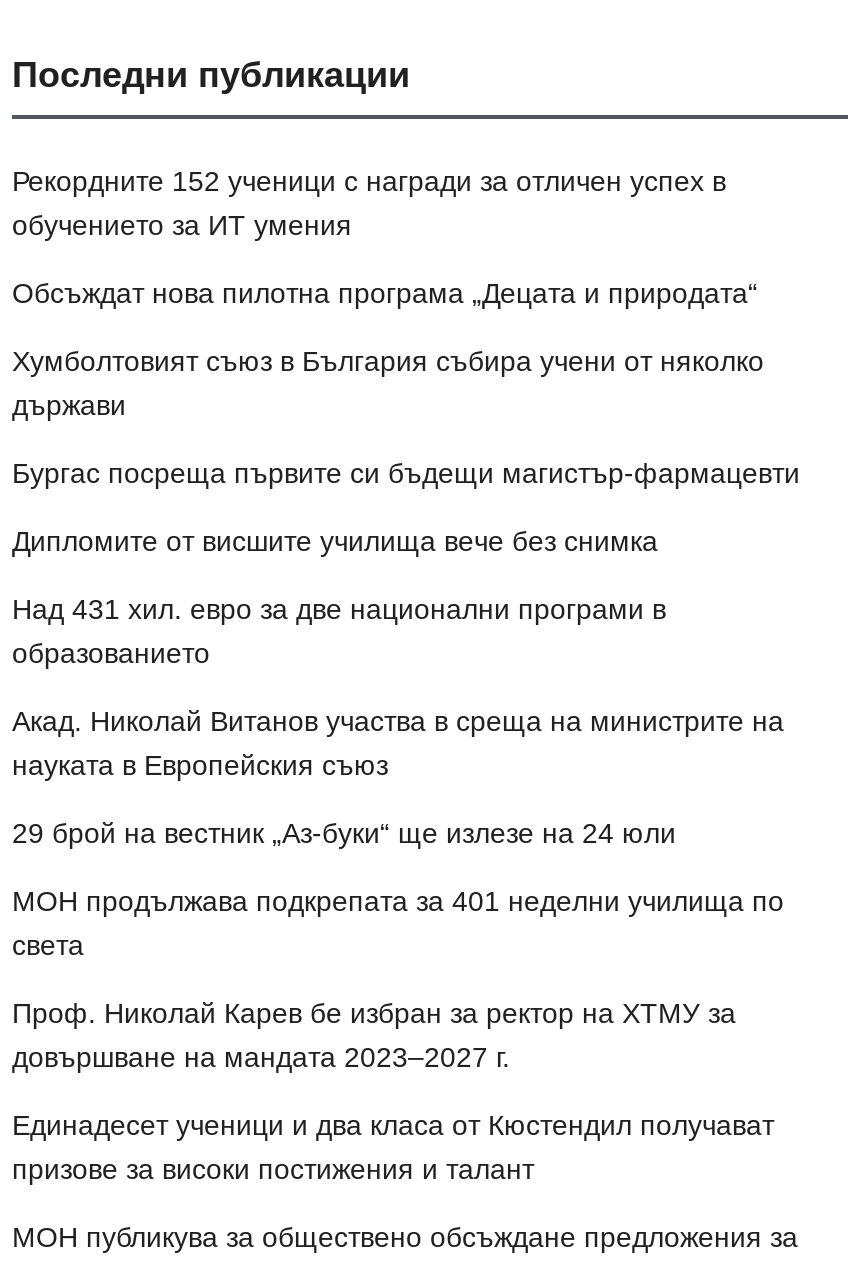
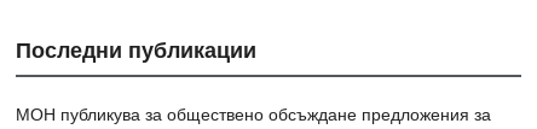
[12,165,800,1185] Рекордните 152 ученици с награди за отличен успех в | обучението за ИТ умения | Обсъждат нова пилотна програма „Децата и природата“ | Хумболтовият съюз в България събира учени от няколко | държави | Бургас посреща първите си бъдещи магистър-фармацевти | Дипломите от висшите училища вече без снимка | Над 431 хил. евро за две национални програми в | образованието | Акад. Николай Витанов участва в среща на министрите на | науката в Европейския съюз | 29 брой на вестник „Аз-буки“ ще излезе на 24 юли | МОН продължава подкрепата за 401 неделни училища по | света | Проф. Николай Карев бе избран за ректор на ХТМУ за | довършване на мандата 2023–2027 г. | Единадесет ученици и два класа от Кюстендил получават | призове за високи постижения и талант -> none

